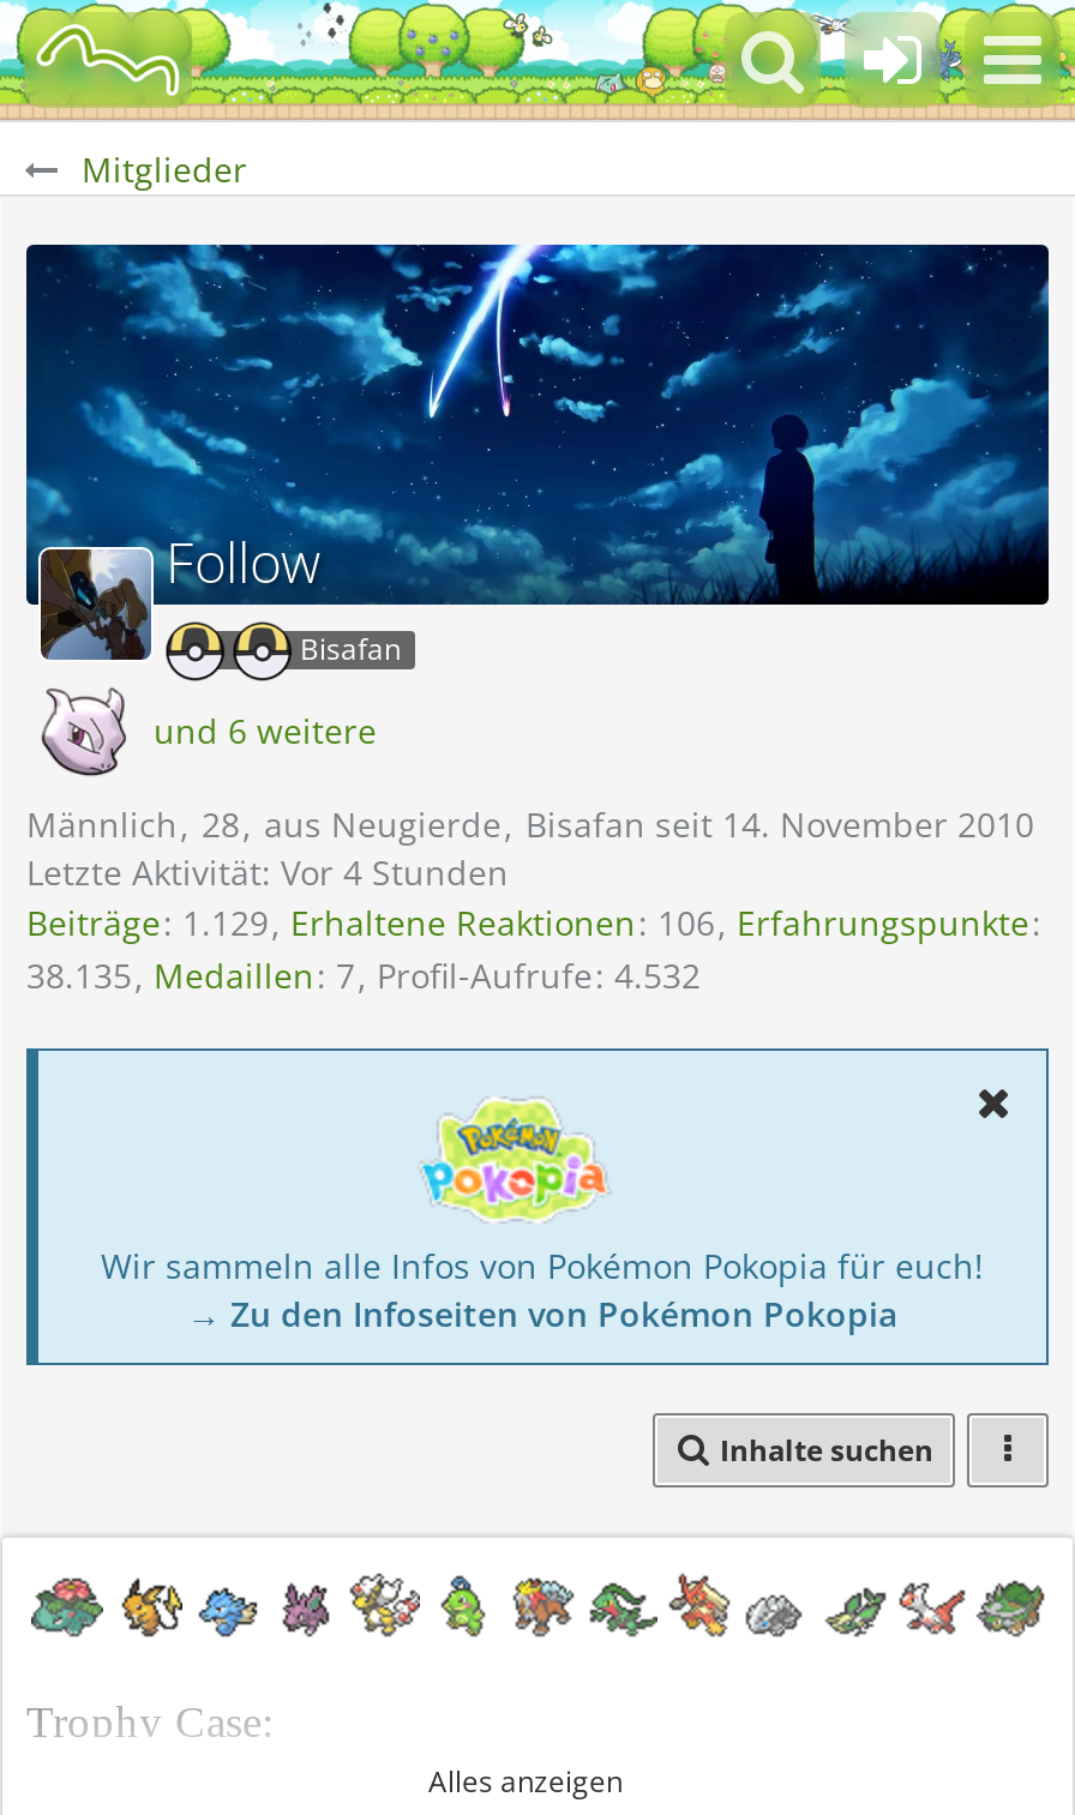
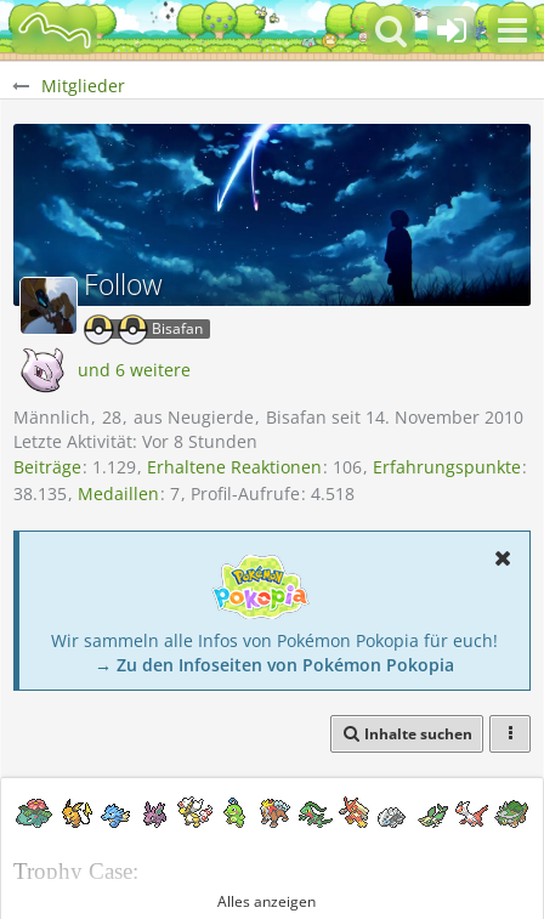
[26,849,509,895] Letzte Aktivität: Vor 4 Stunden -> [13,430,257,453] Letzte Aktivität: Vor 8 Stunden
[26,951,701,997] 38.135 Medaillen 7 Profil-Aufrufe 4.532 -> [13,481,355,504] 38.135 Medaillen 7 Profil-Aufrufe 4.518

